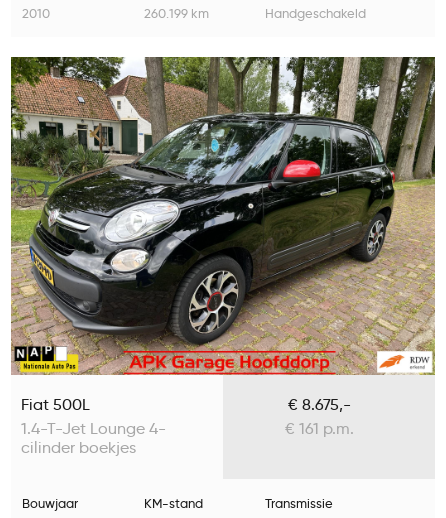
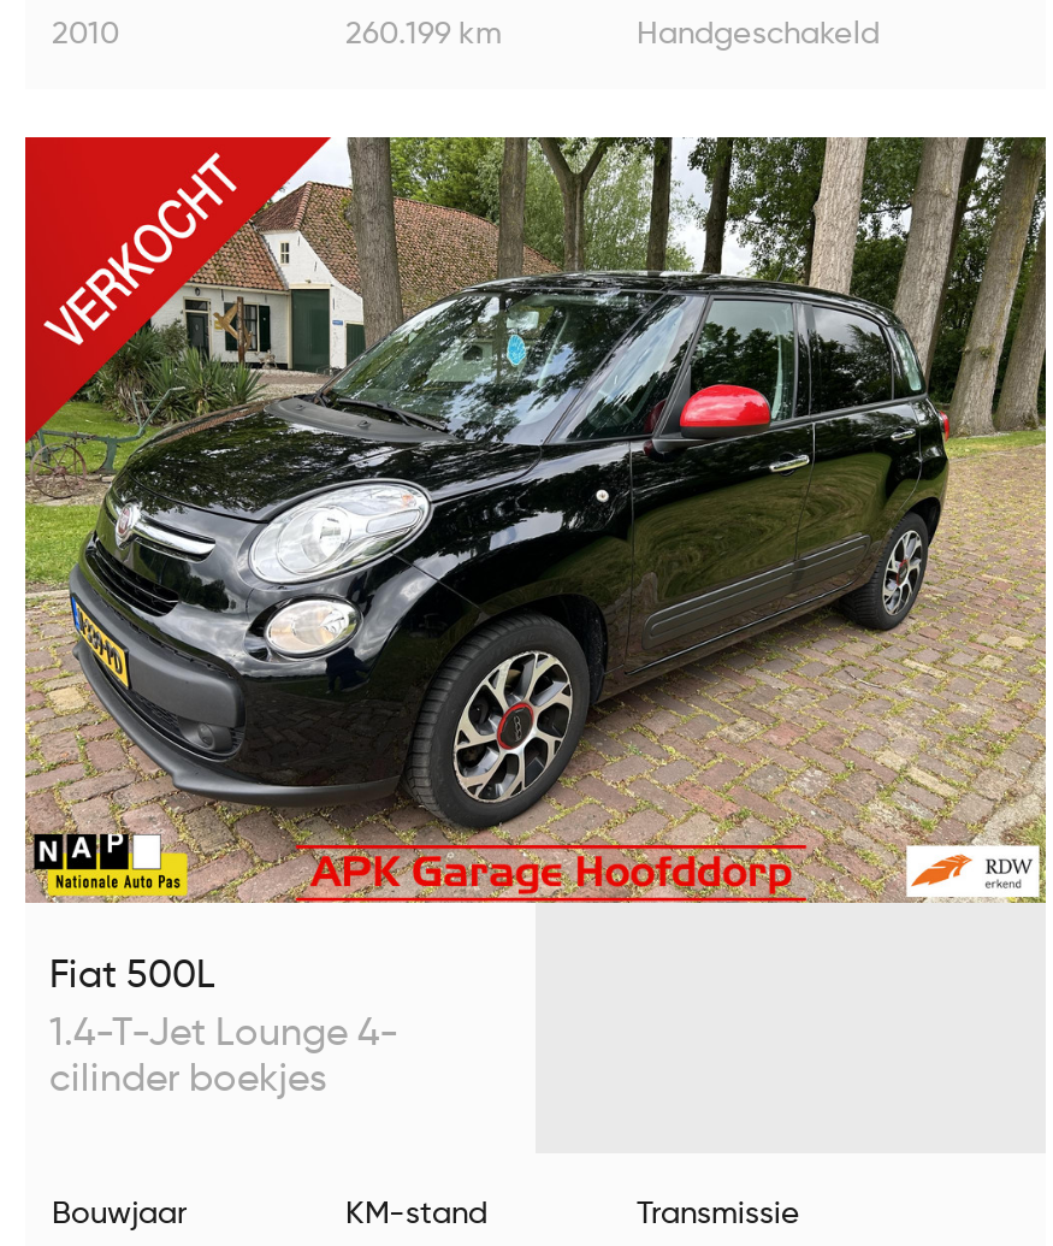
[10,56,137,182] [image] -> [23,135,331,441] [image]
[284,395,353,438] € 8.675,- | € 161 p.m. -> none

